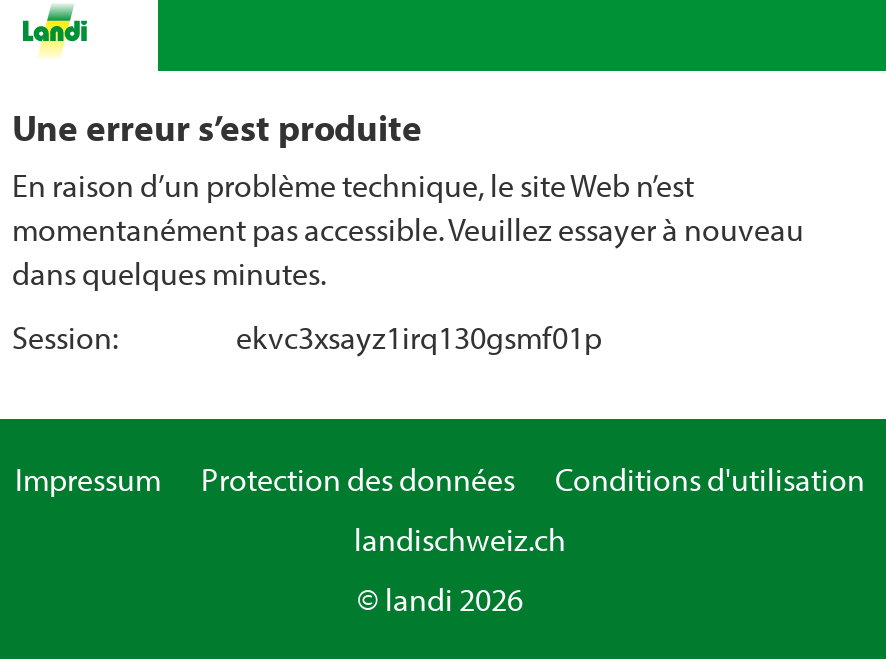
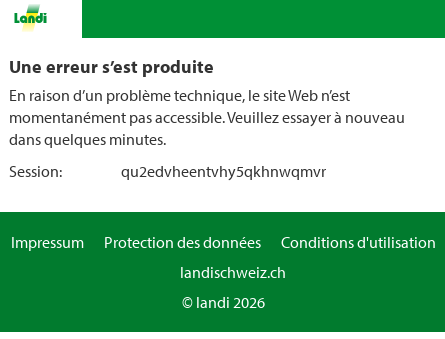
[236,317,602,357] ekvc3xsayz1irq130gsmf01p -> [121,161,326,181] qu2edvheentvhy5qkhnwqmvr

